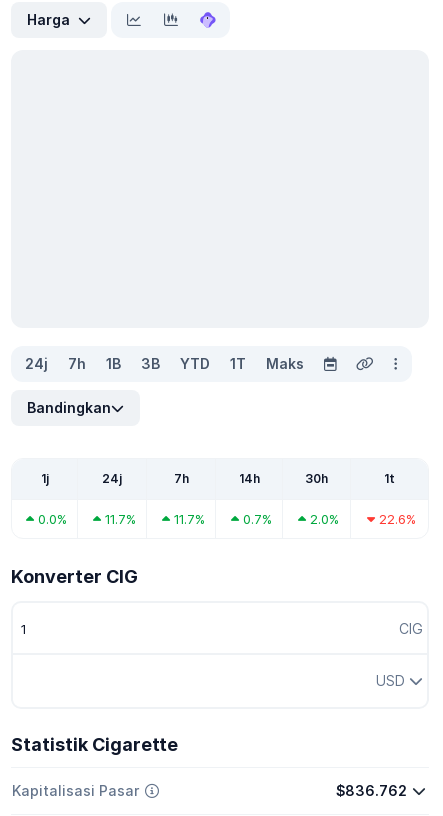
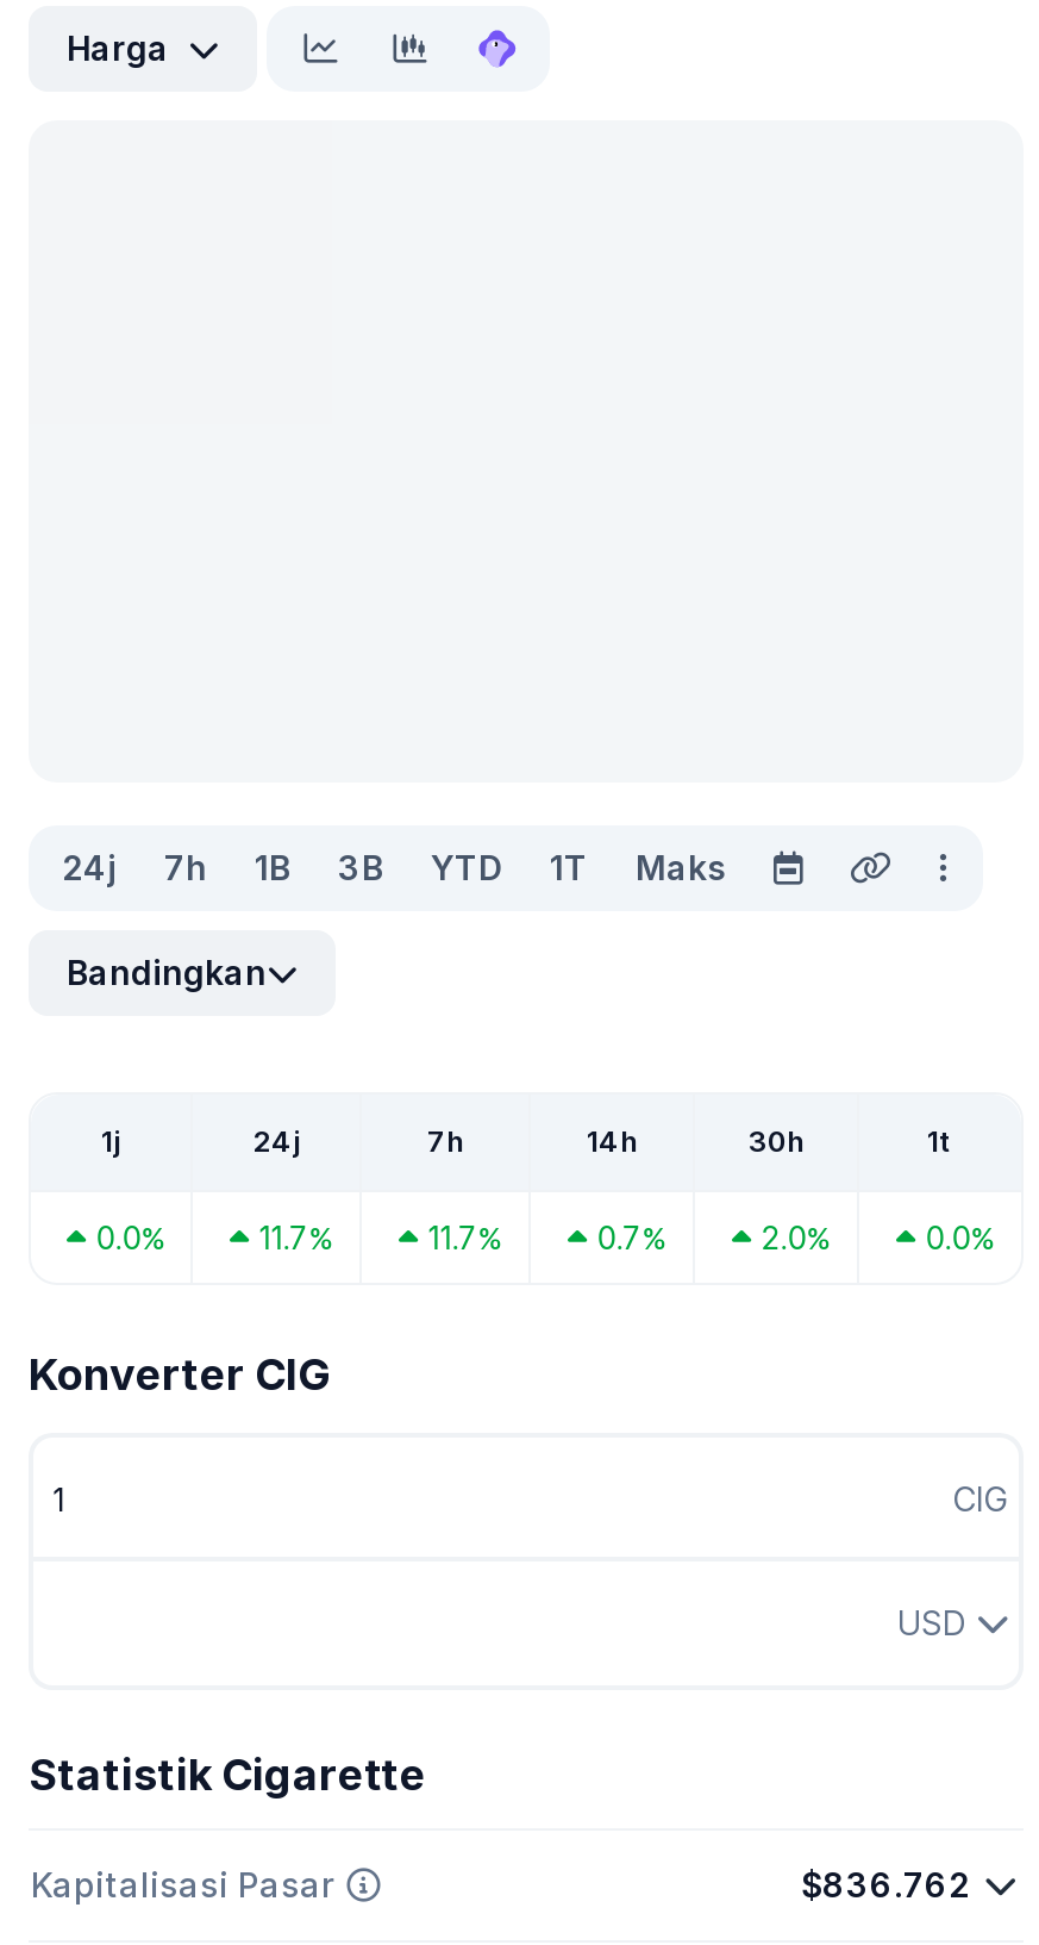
[379,511,416,527] 22.6% -> [925,1218,994,1257] 0.0%

